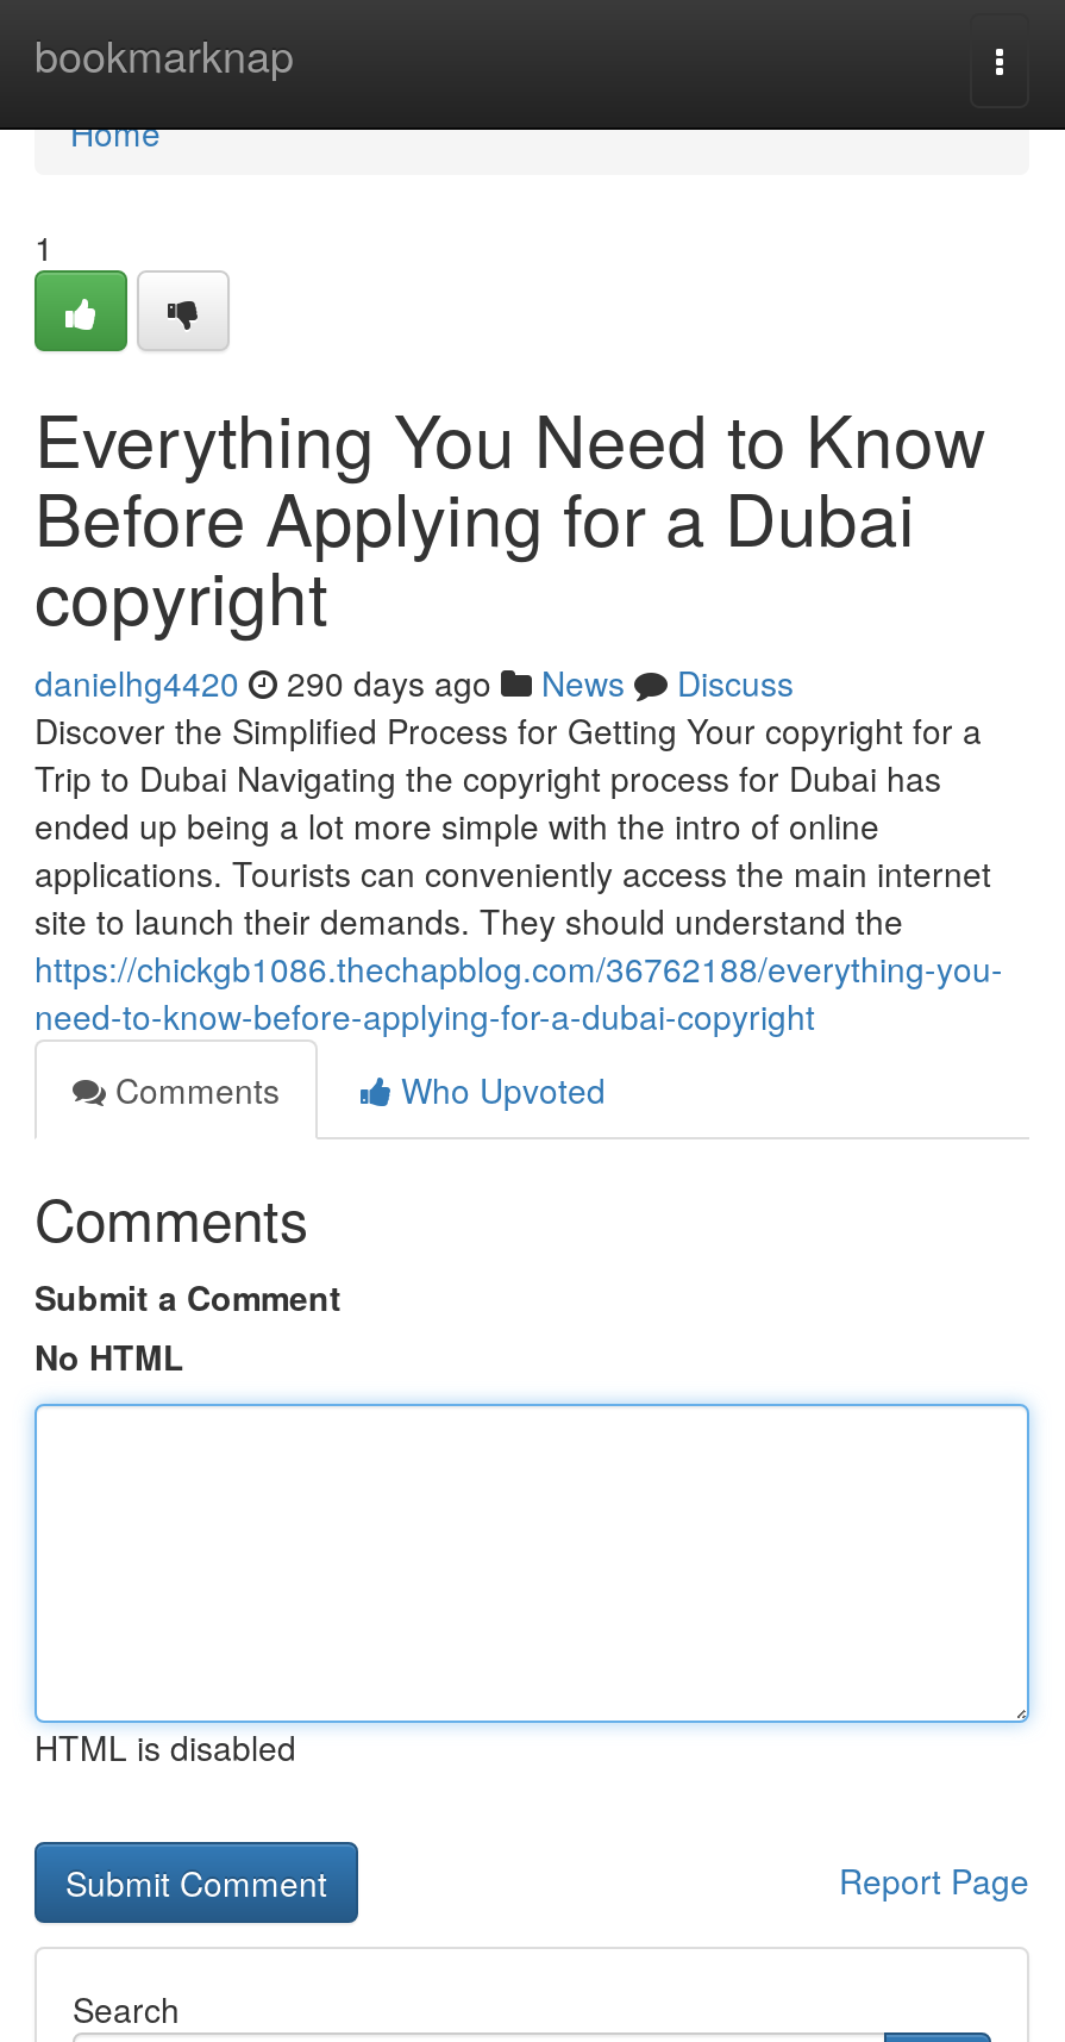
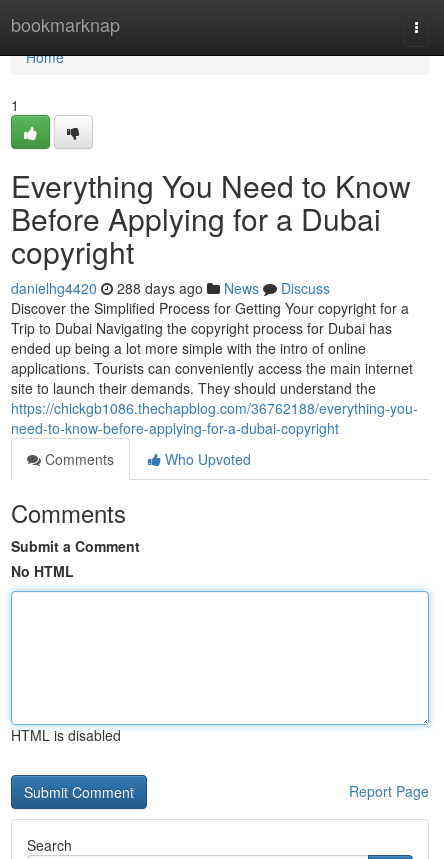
[35,658,794,706] danielhg4420 290 days ago News Discuss -> [11,278,330,298] danielhg4420 288 days ago News Discuss

